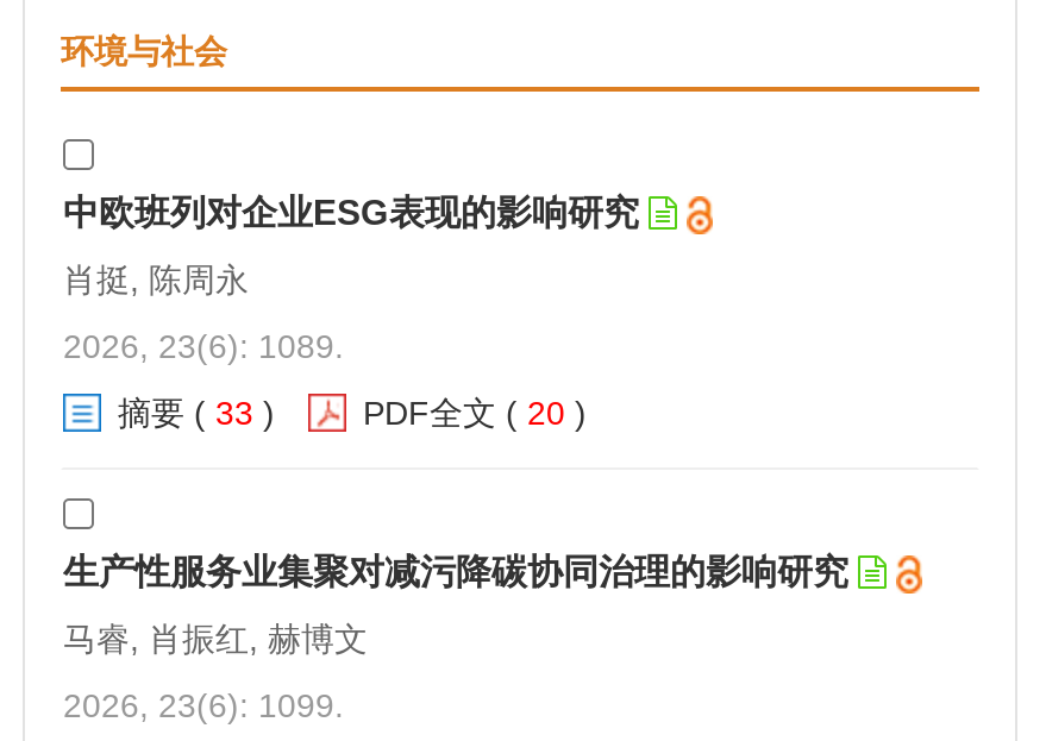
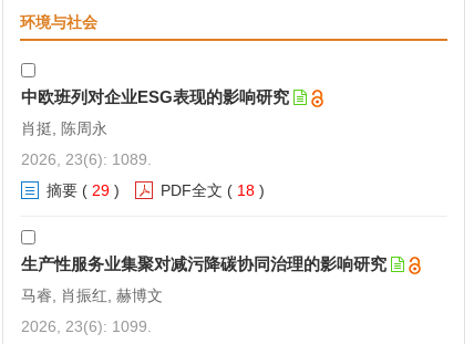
[118,393,284,431] 摘要( 33) -> [47,181,124,199] 摘要( 29)
[363,393,587,431] PDF全文 ( 20) -> [161,181,265,199] PDF全文 ( 18)

